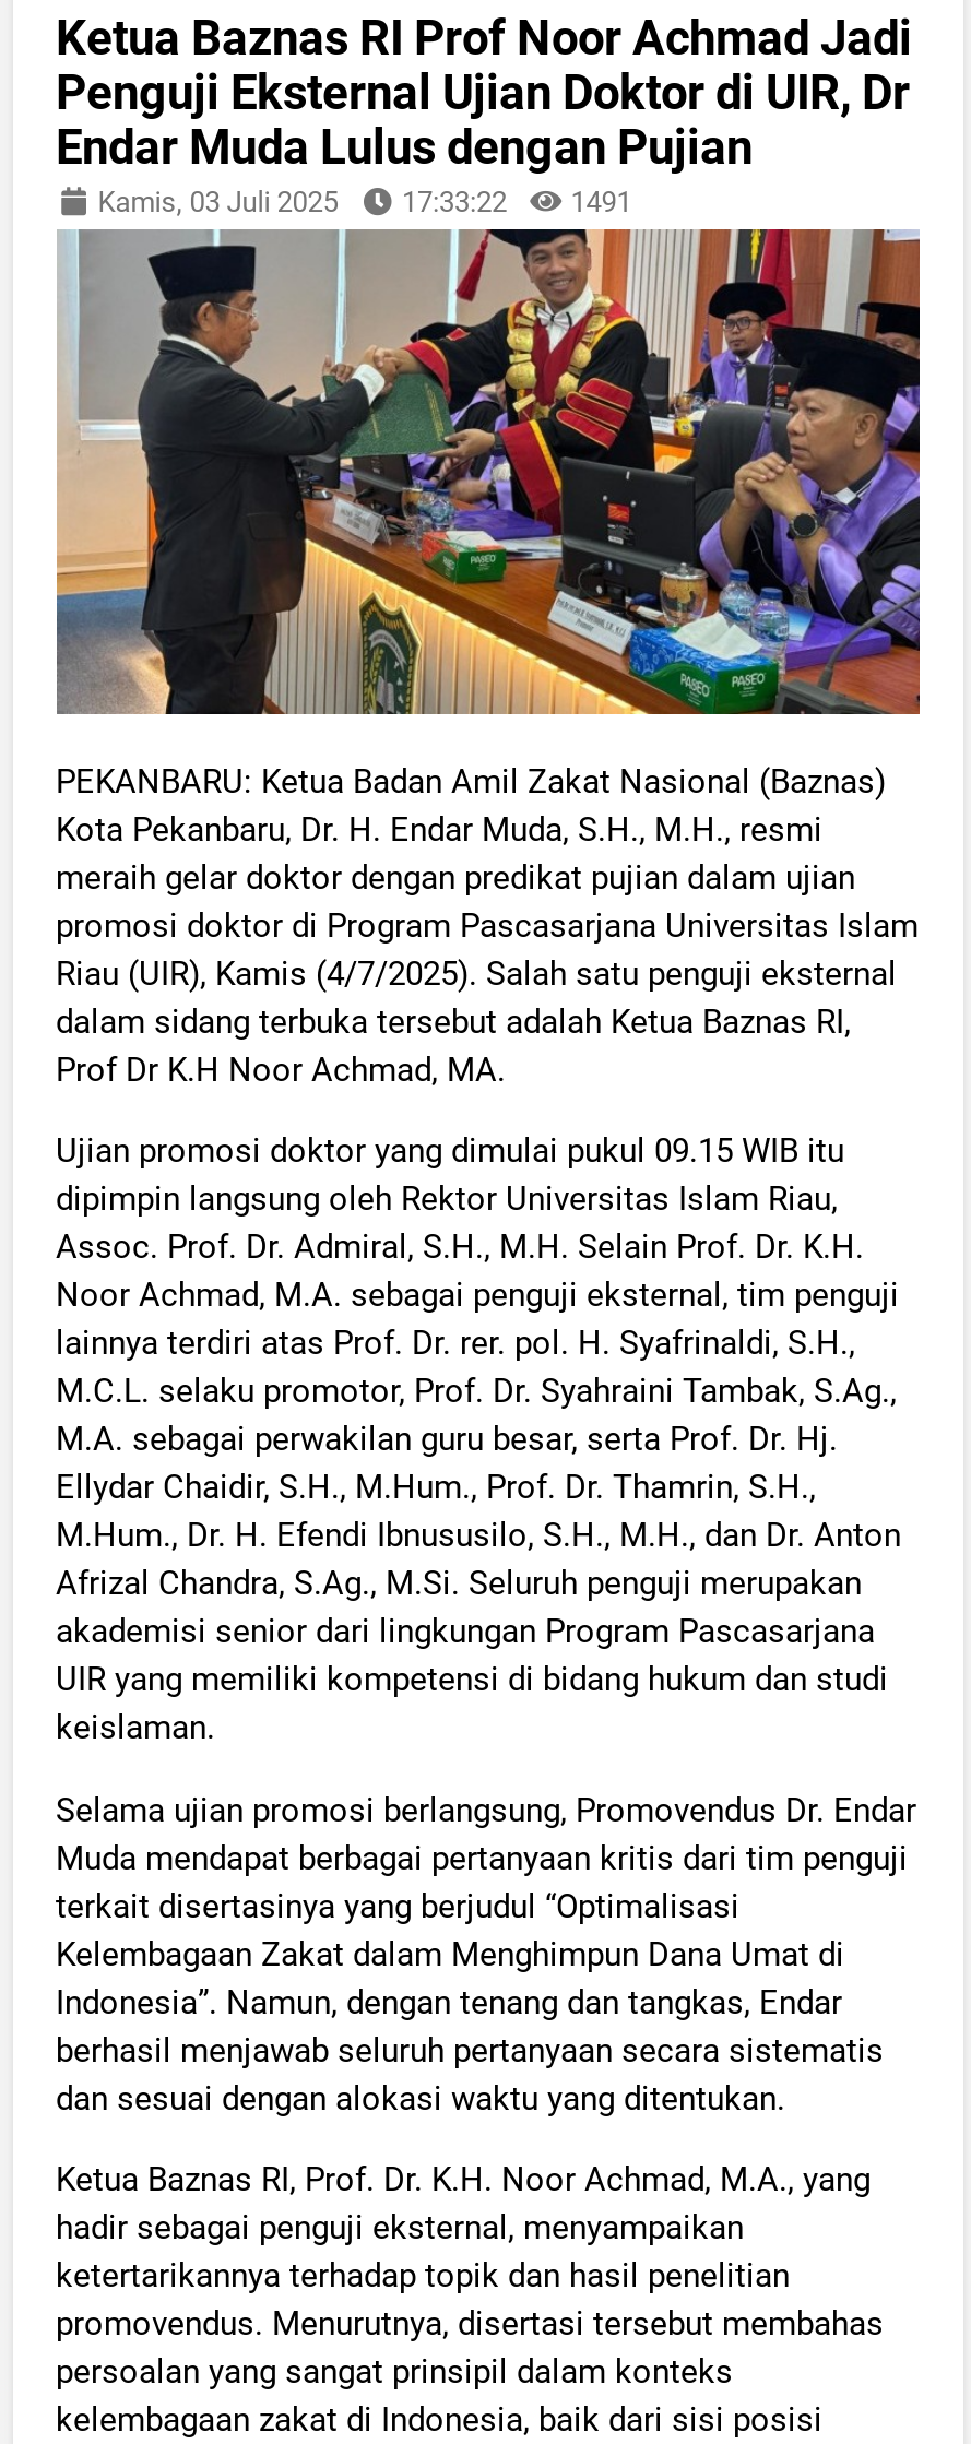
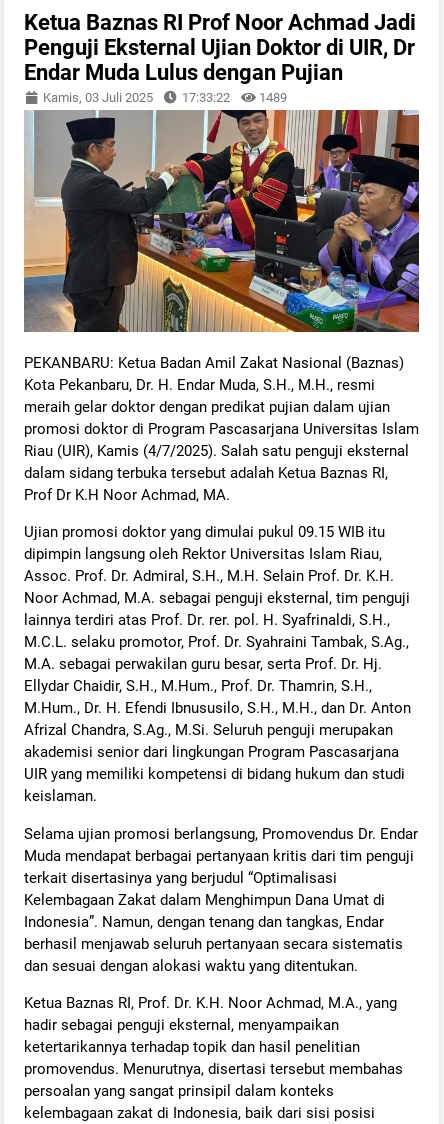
[91,185,632,217] Kamis, 03 Juli 2025 17:33:22 1491 -> [40,89,287,104] Kamis, 03 Juli 2025 17:33:22 1489

